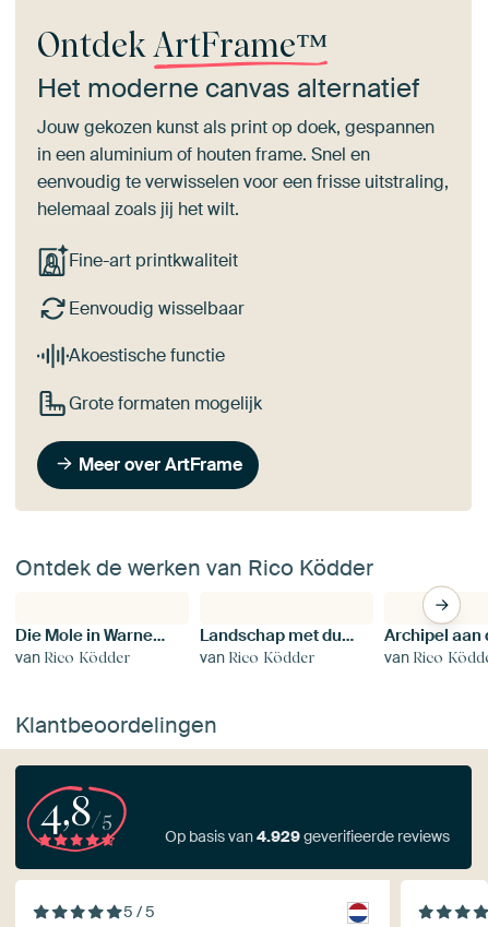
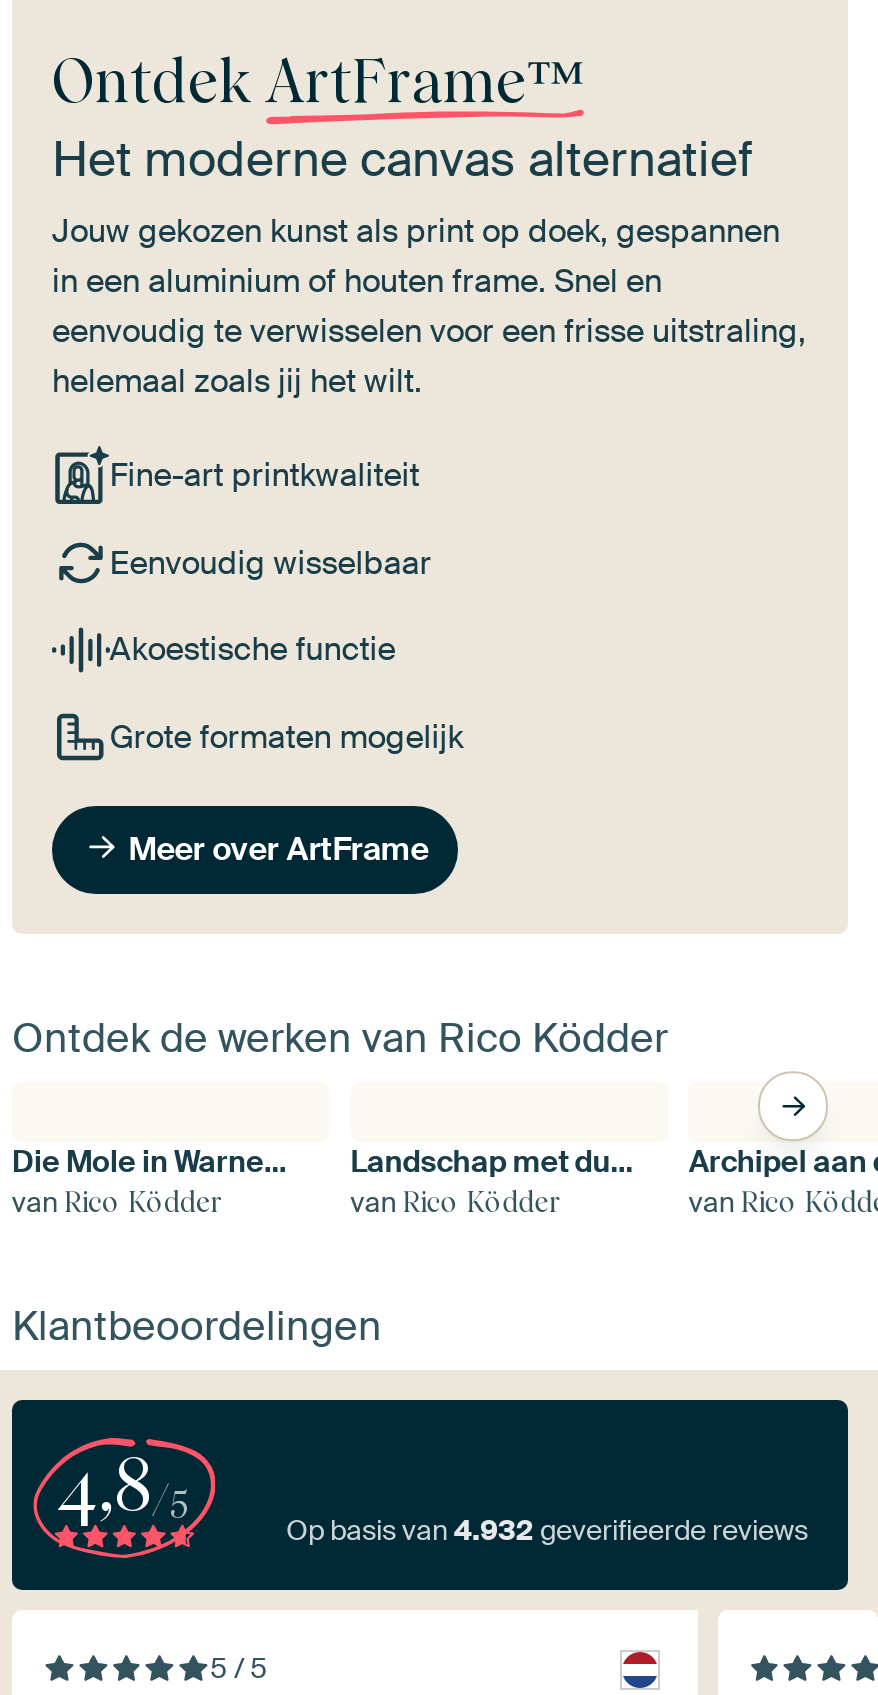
[165,827,450,847] Op basis van 4.929 geverifieerde reviews -> [286,1513,808,1549] Op basis van 4.932 geverifieerde reviews

